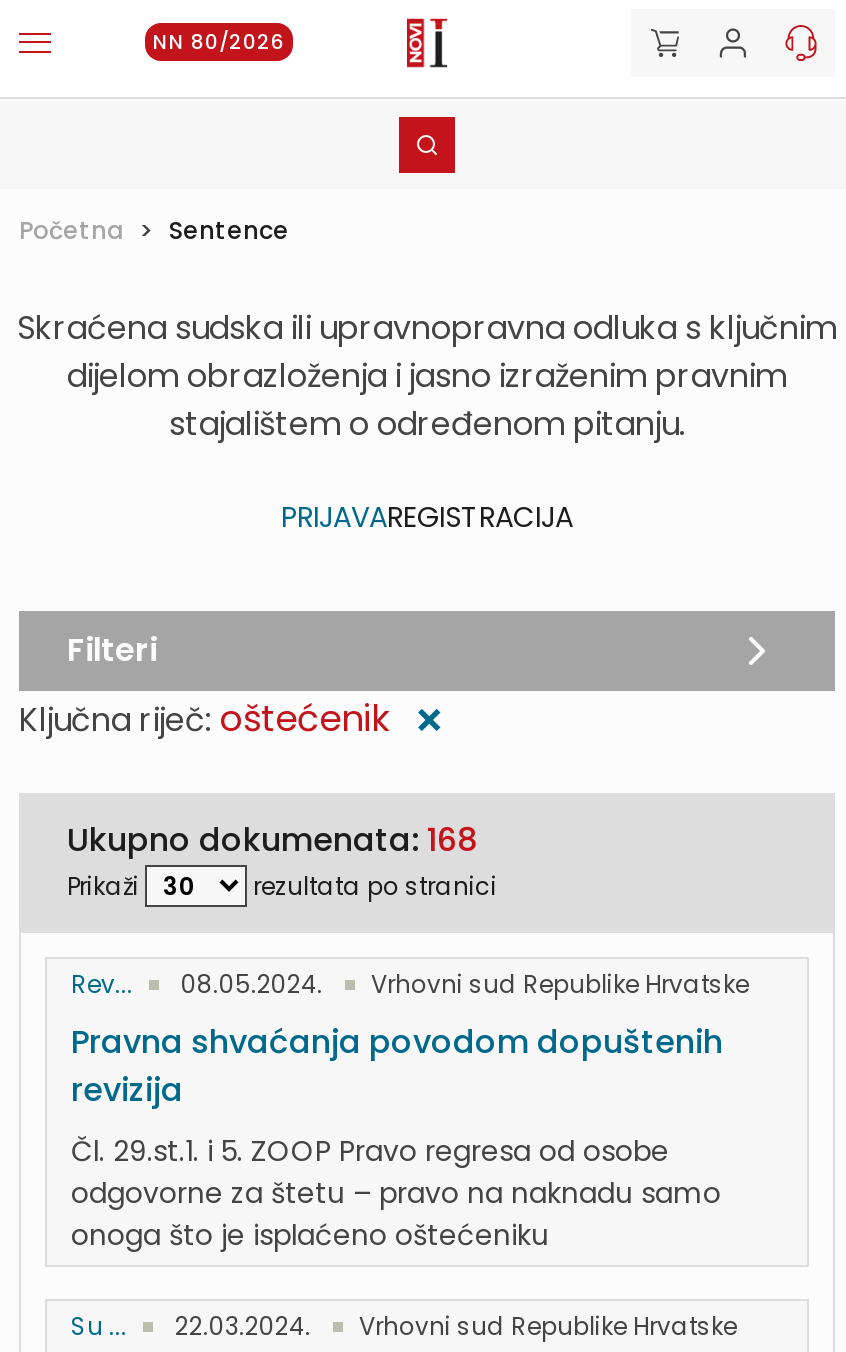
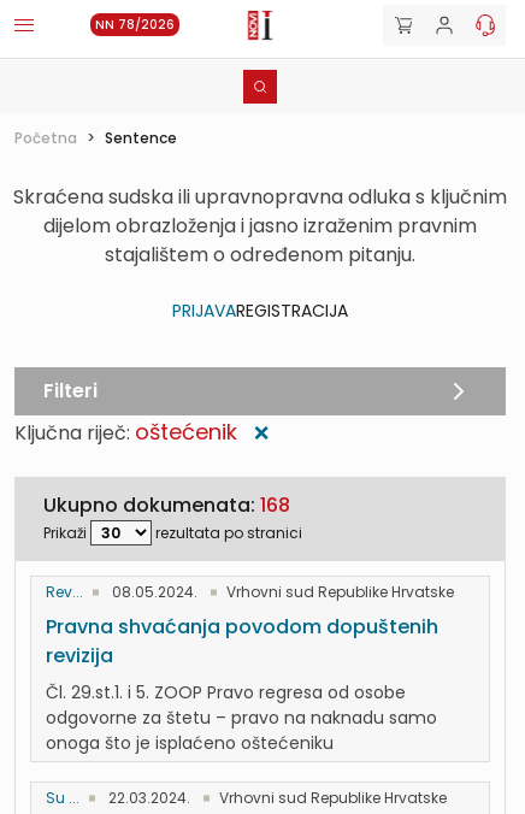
[153,27,285,57] NN 80/2026 -> [95,16,175,34] NN 78/2026

